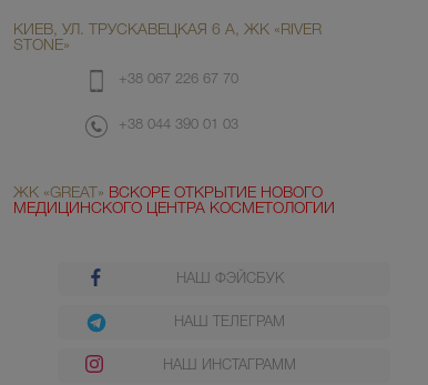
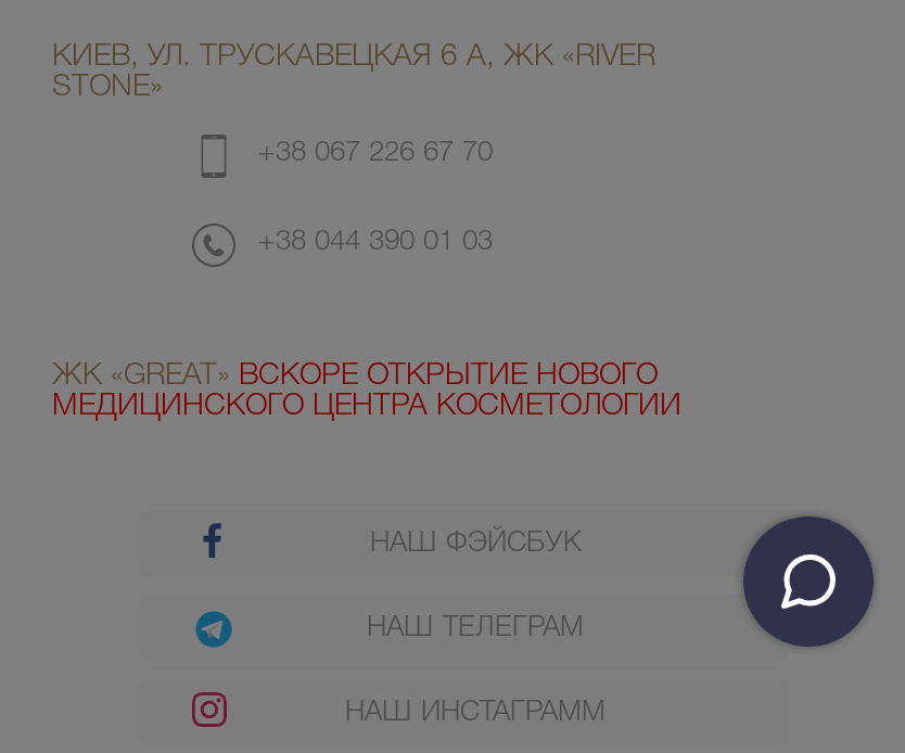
none -> [739,511,878,652] [image]

